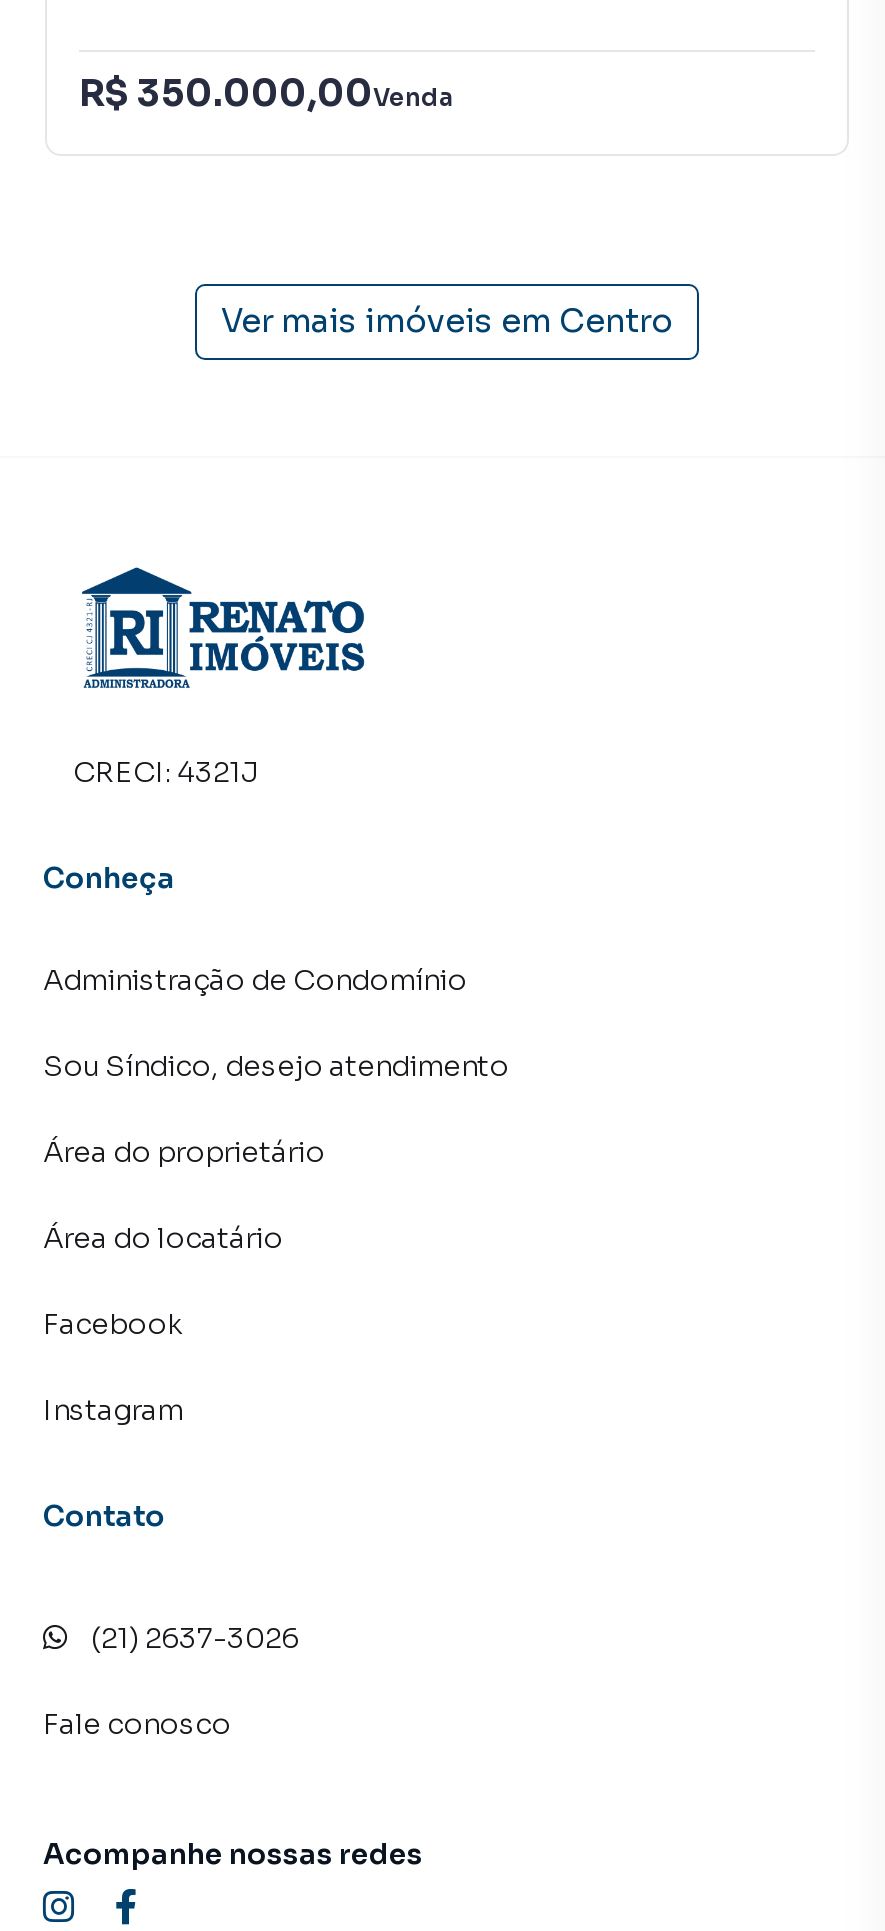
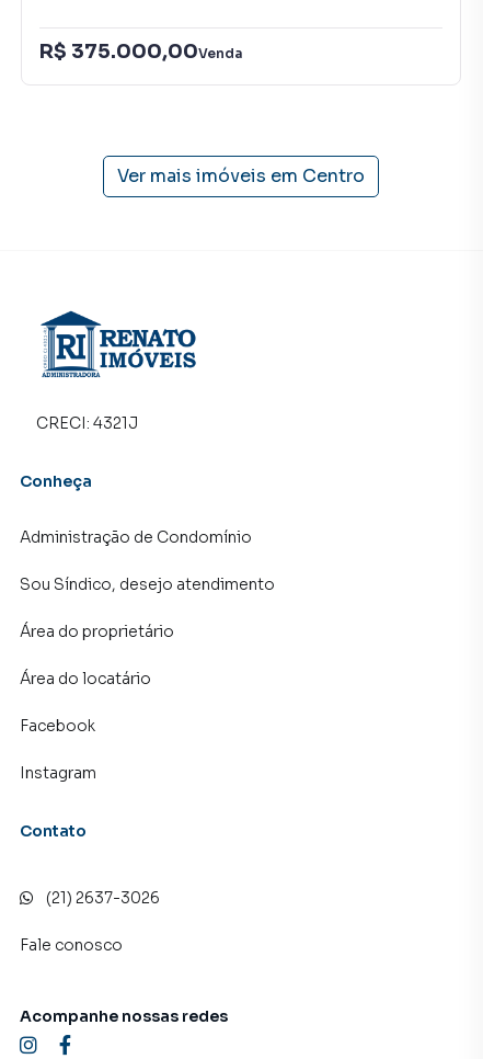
[79,72,455,116] R$ 350.000,00Venda -> [39,39,243,64] R$ 375.000,00Venda

